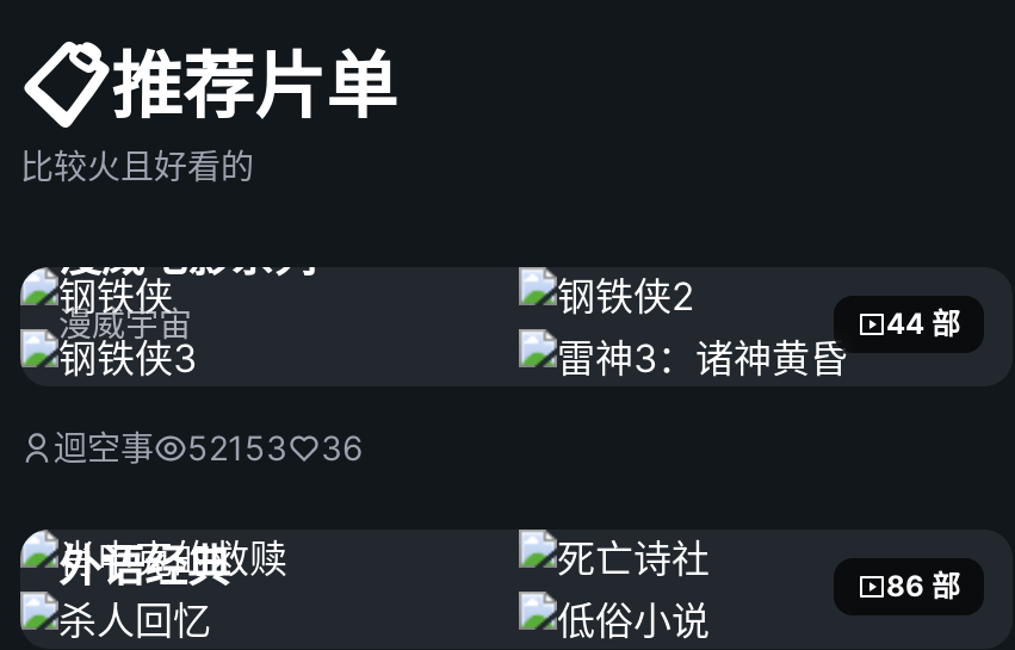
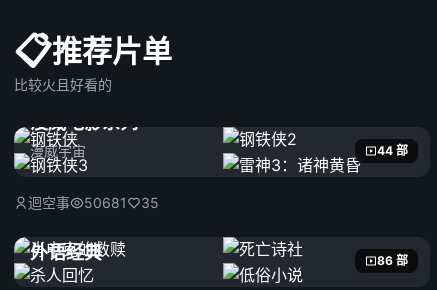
[187,427,287,468] 52153 -> [84,194,127,211] 50681
[321,427,364,468] 36 -> [141,194,159,211] 35

